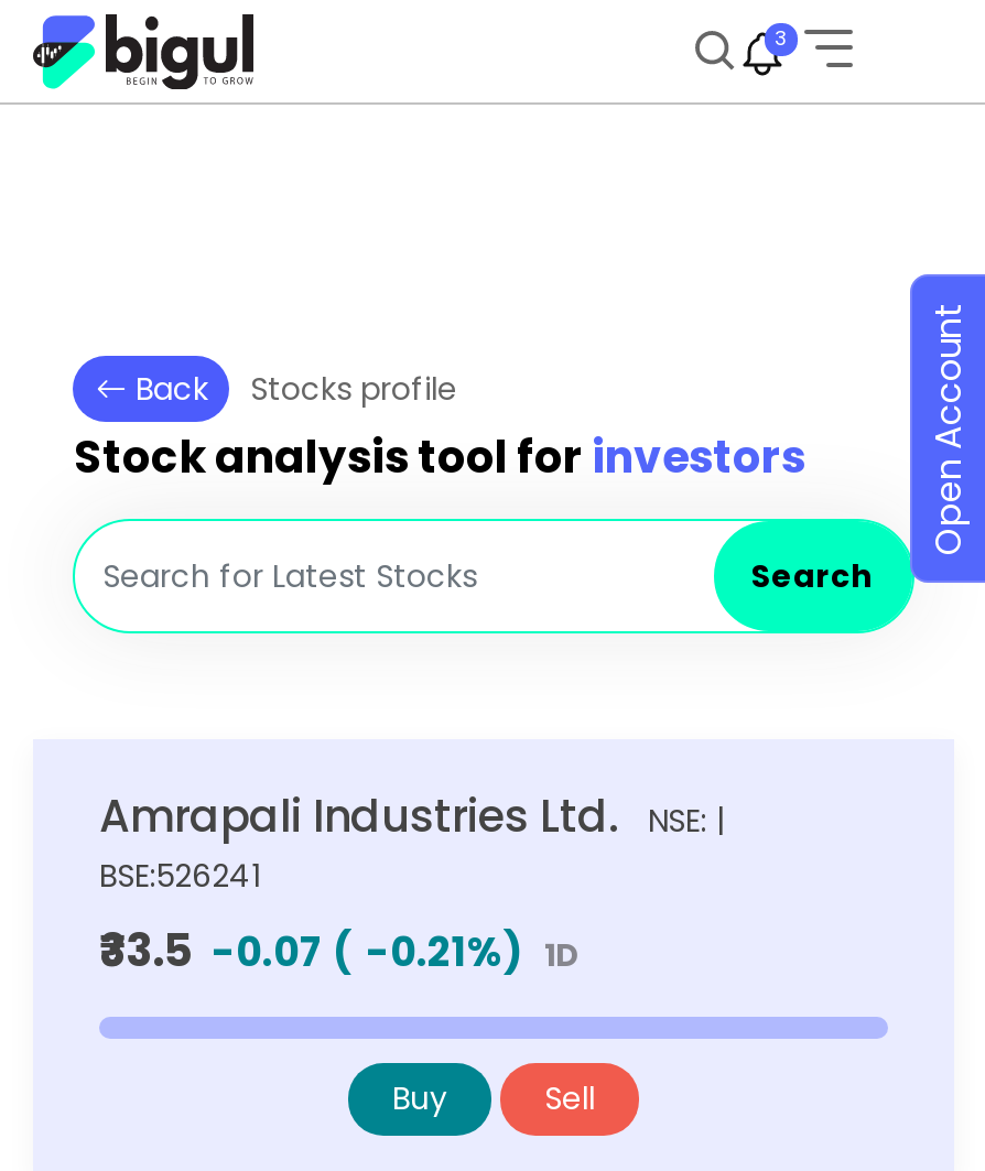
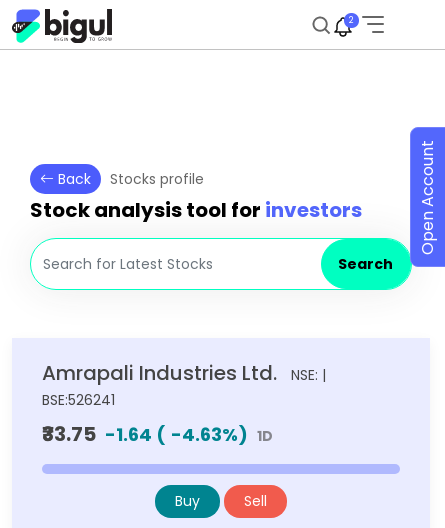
[775,25,788,52] 3 -> [349,14,354,26] 2
[99,920,580,982] ₹33.5 -0.07 ( -0.21%) 1D -> [42,420,273,448] ₹33.75 -1.64 ( -4.63%) 1D

